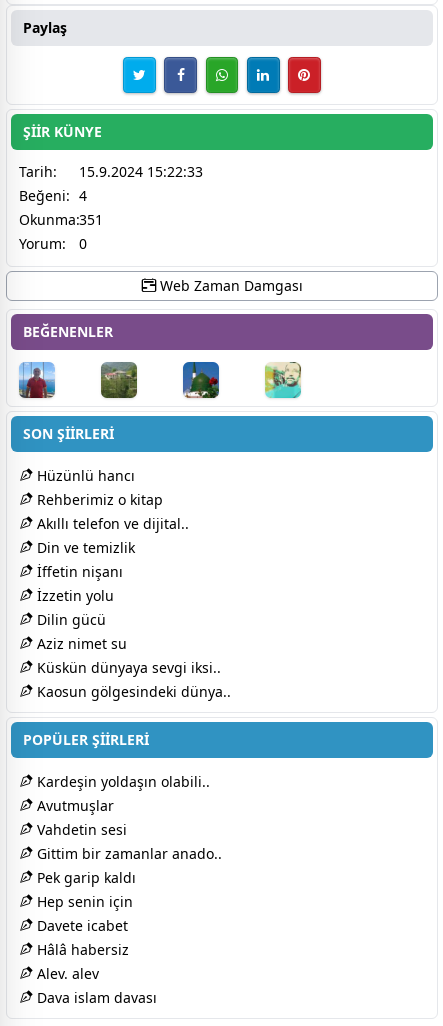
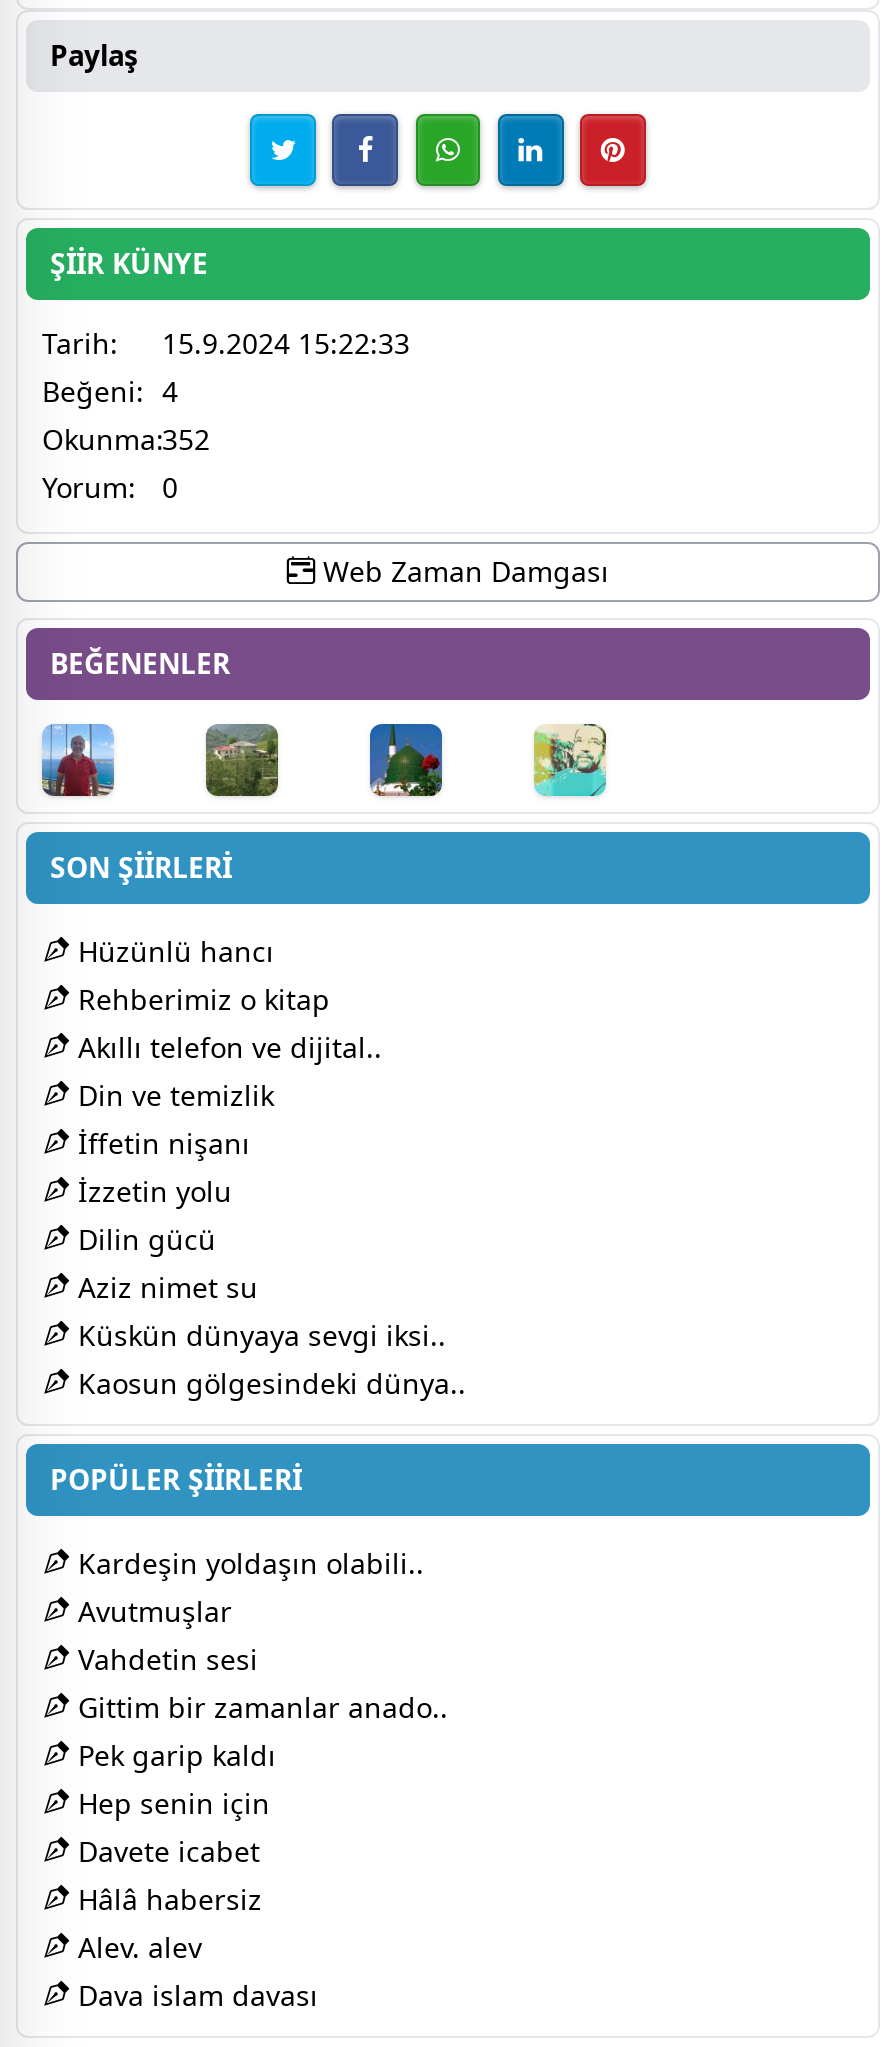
[19,209,103,228] Okunma:351 -> [42,419,210,457] Okunma:352

